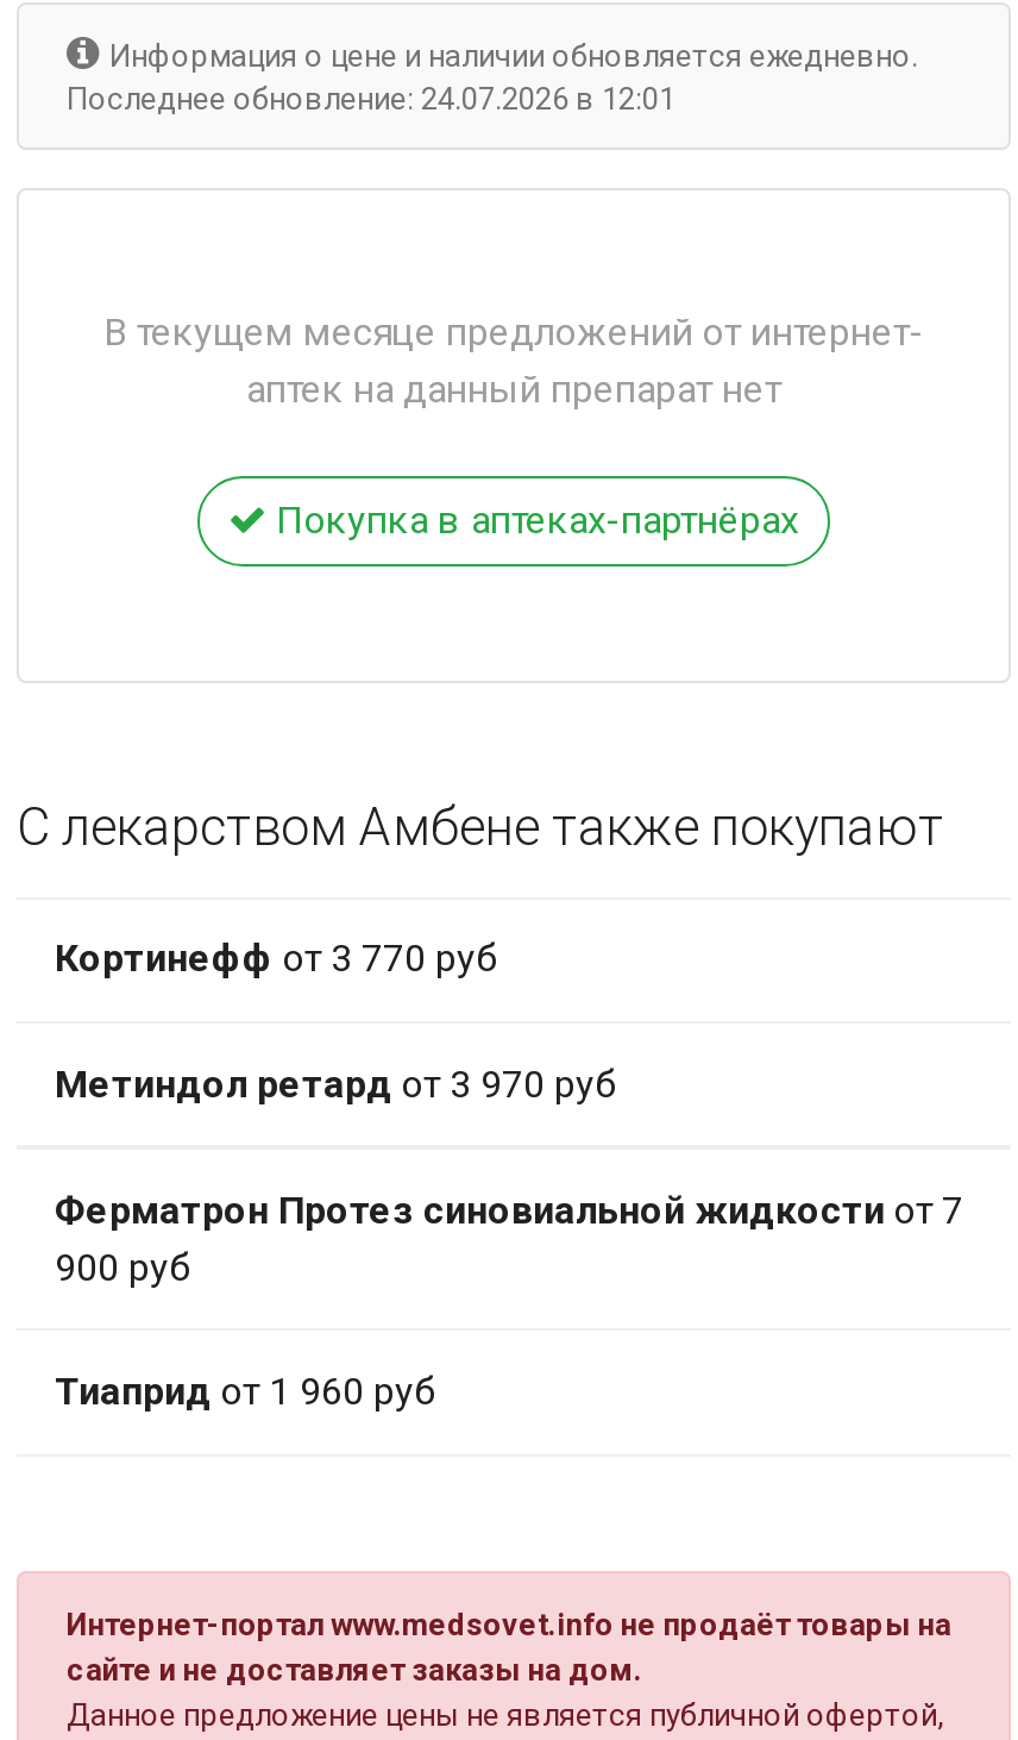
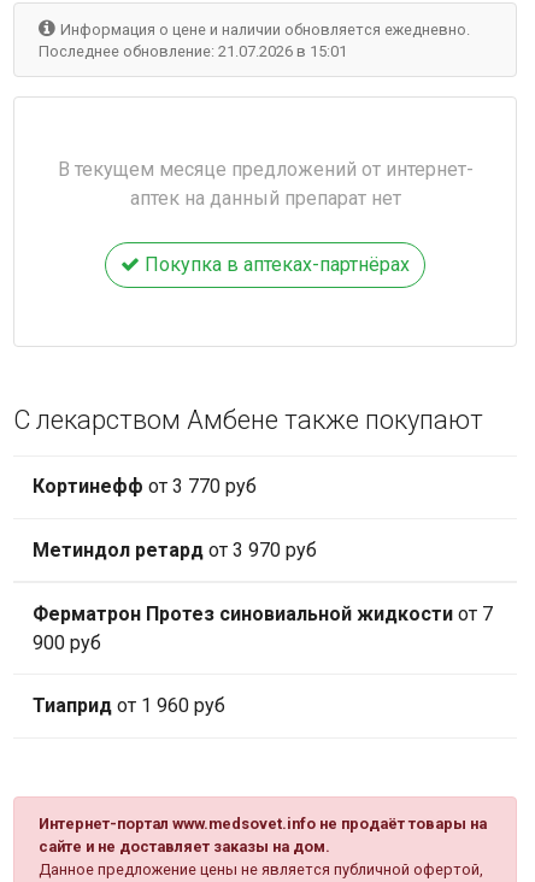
[67,80,675,116] Последнее обновление: 24.07.2026 в 12:01 -> [39,42,347,60] Последнее обновление: 21.07.2026 в 15:01

